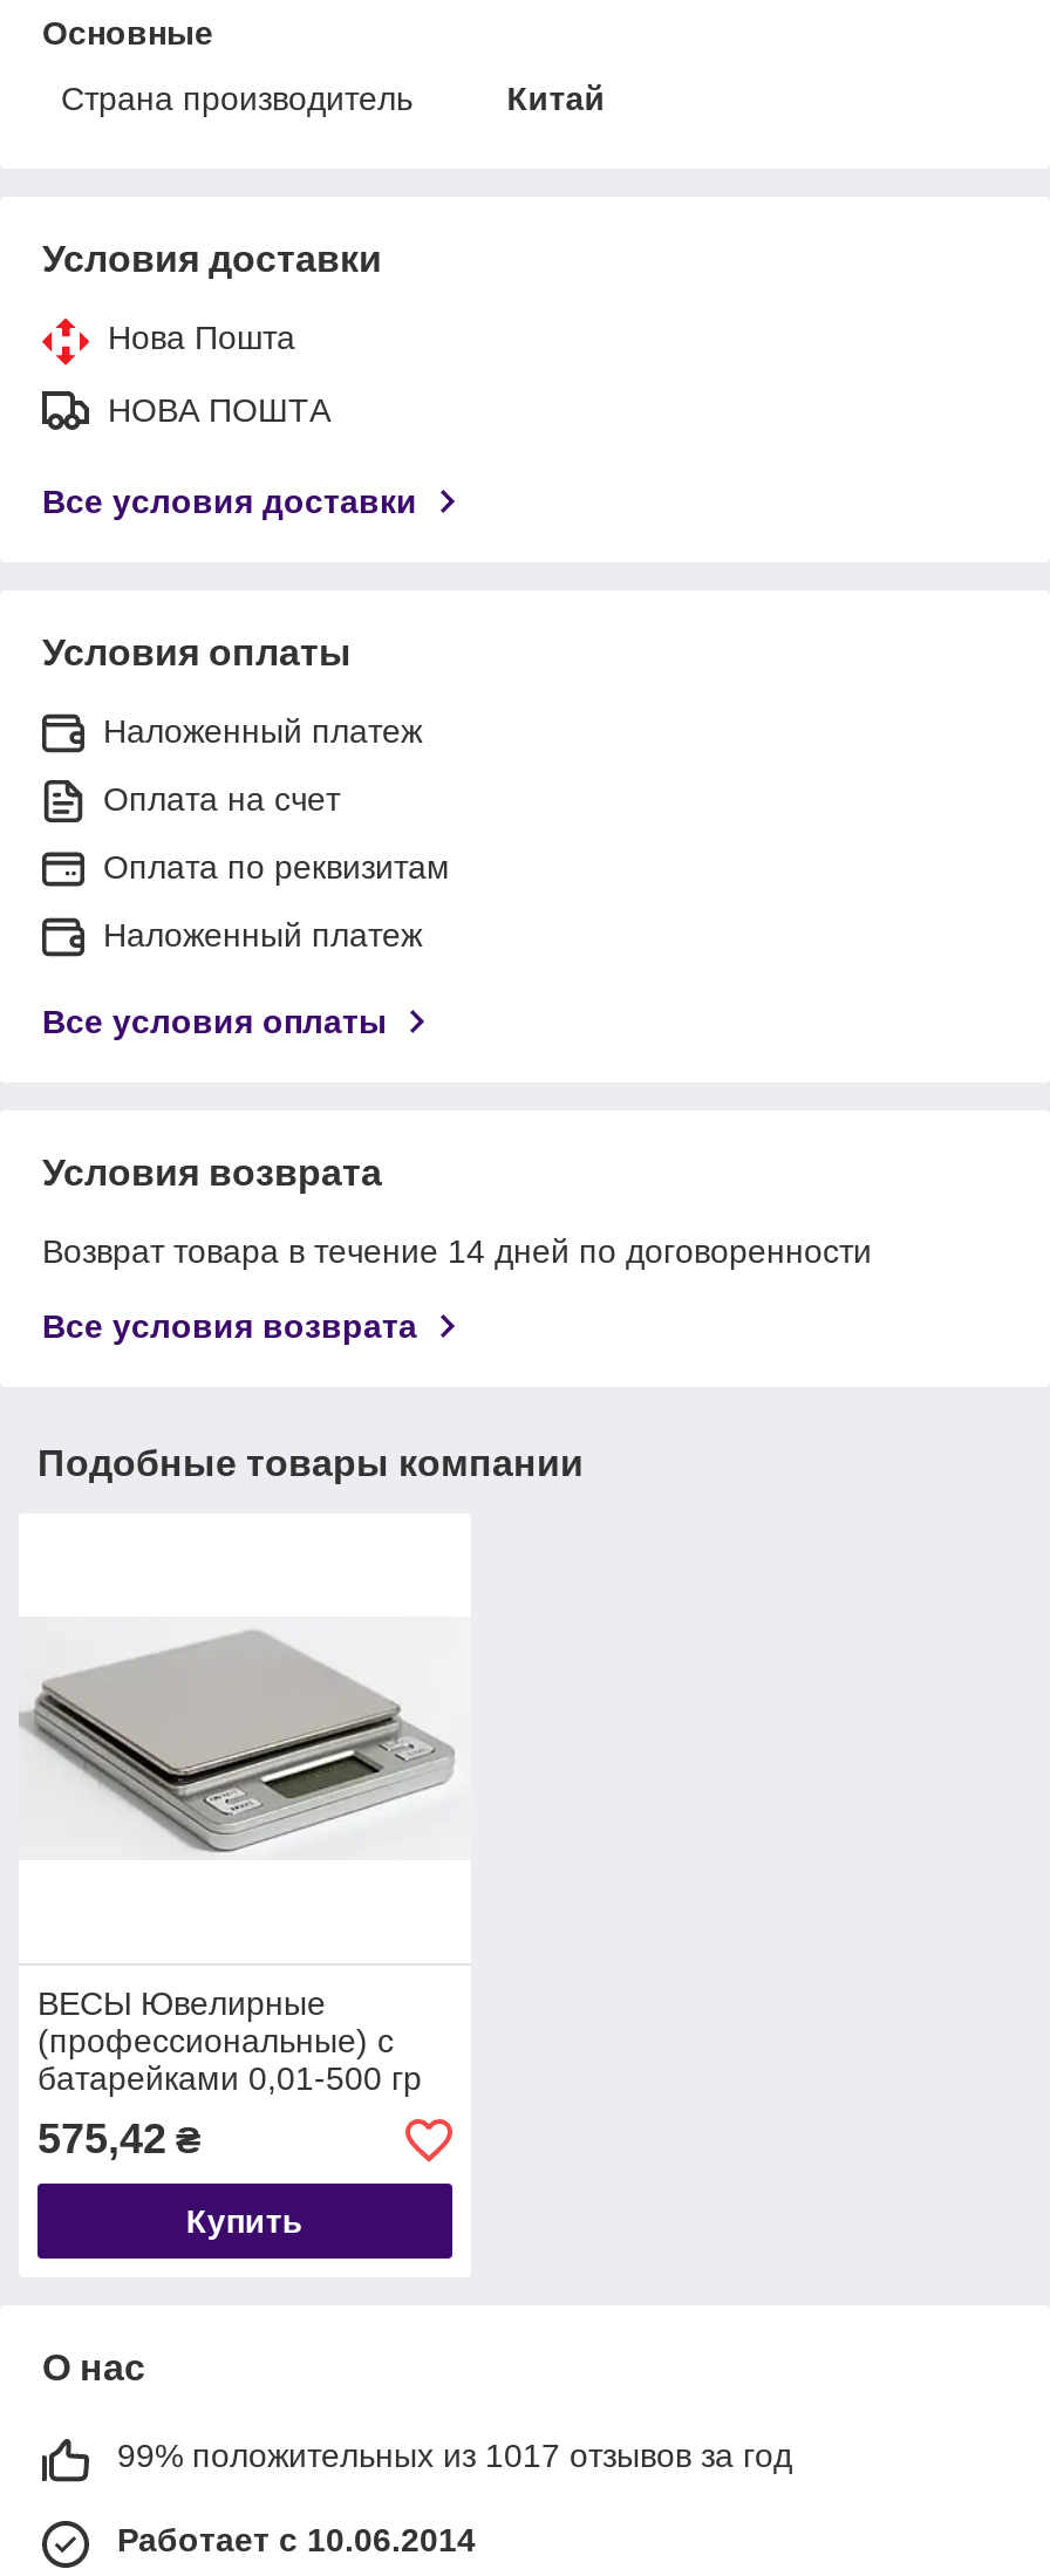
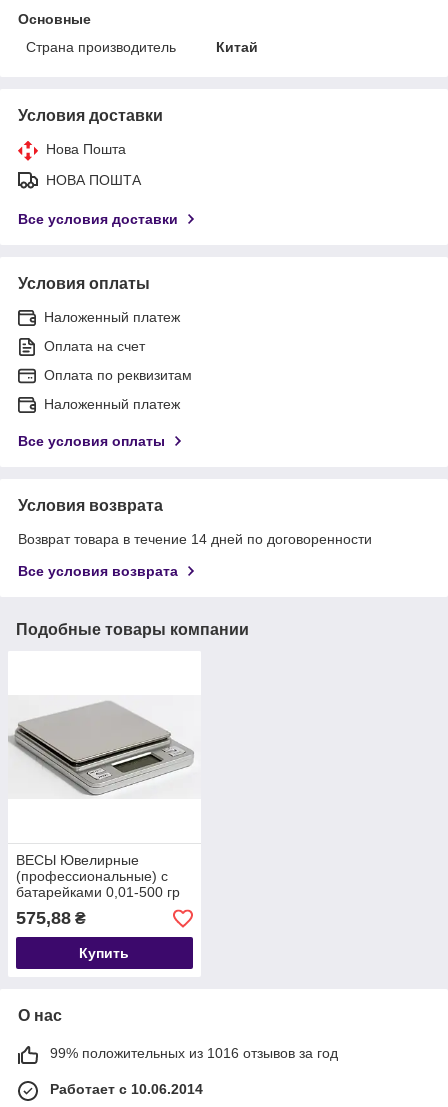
[37,2117,202,2163] 575,42 ₴ -> [16,908,86,928] 575,88 ₴
[117,2438,792,2475] 99% положительных из 1017 отзывов за год -> [50,1045,338,1061] 99% положительных из 1016 отзывов за год

